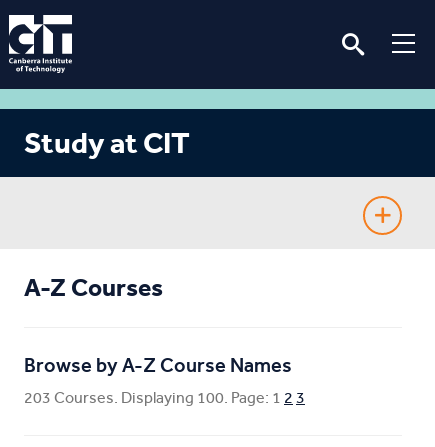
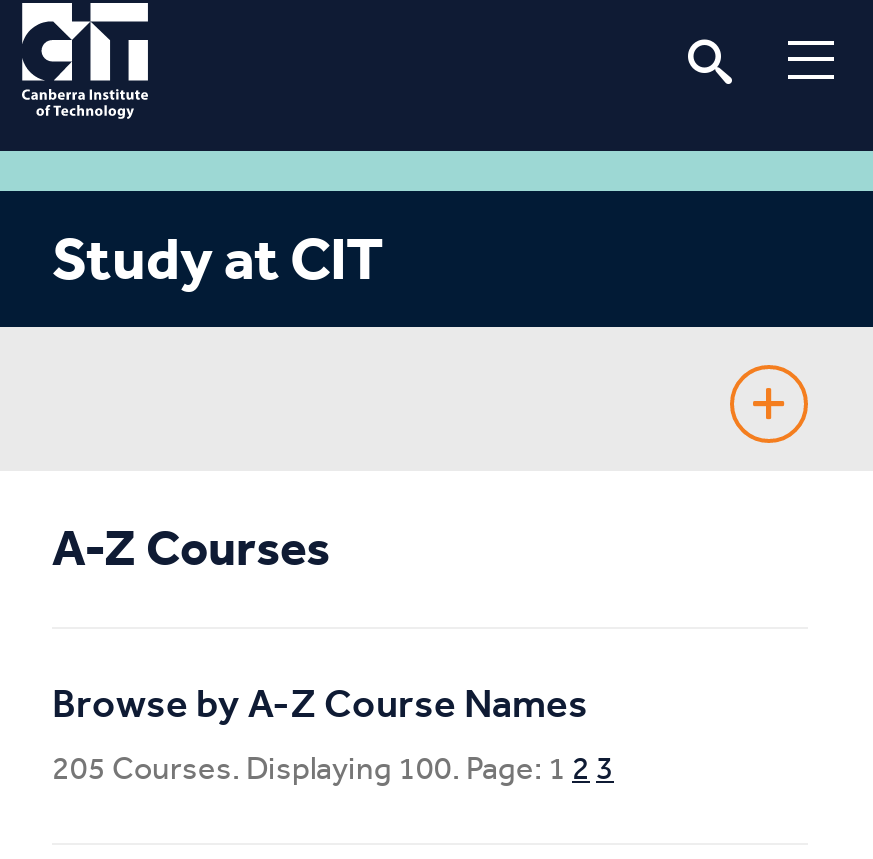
[24,388,305,407] 203 Courses. Displaying 100. Page: 1 2 3 -> [52,749,614,787] 205 Courses. Displaying 100. Page: 1 2 3

